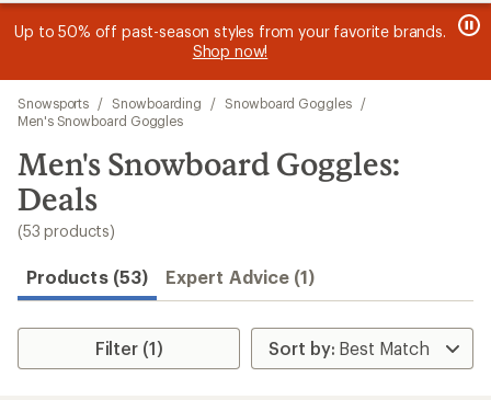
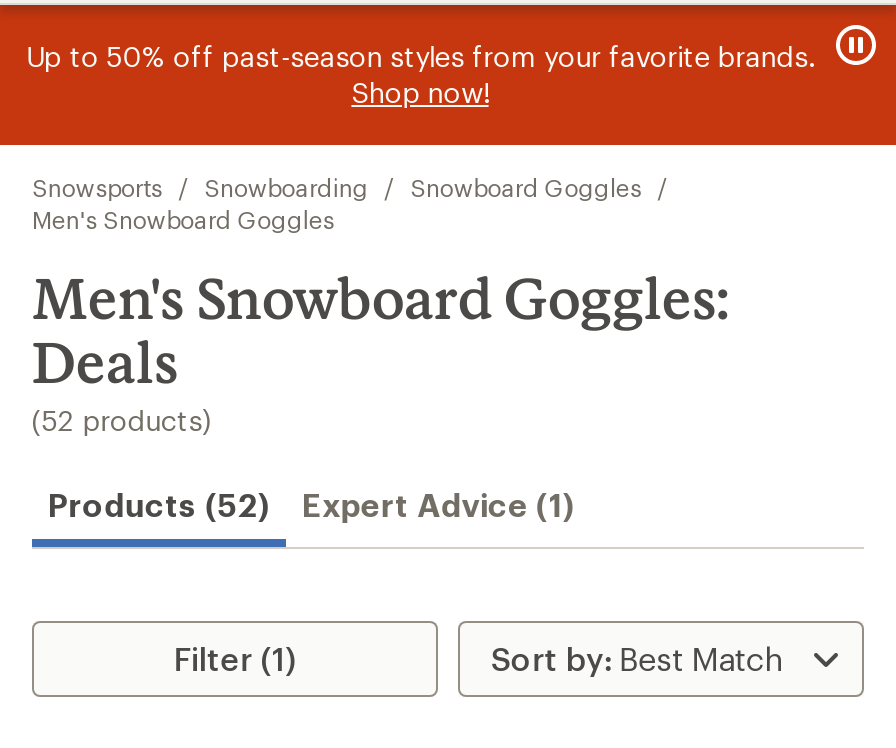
[18,221,115,240] (53 products) -> [32,403,212,437] (52 products)
[26,266,315,287] Products (53) Expert Advice (1) -> [48,485,575,523] Products (52) Expert Advice (1)

